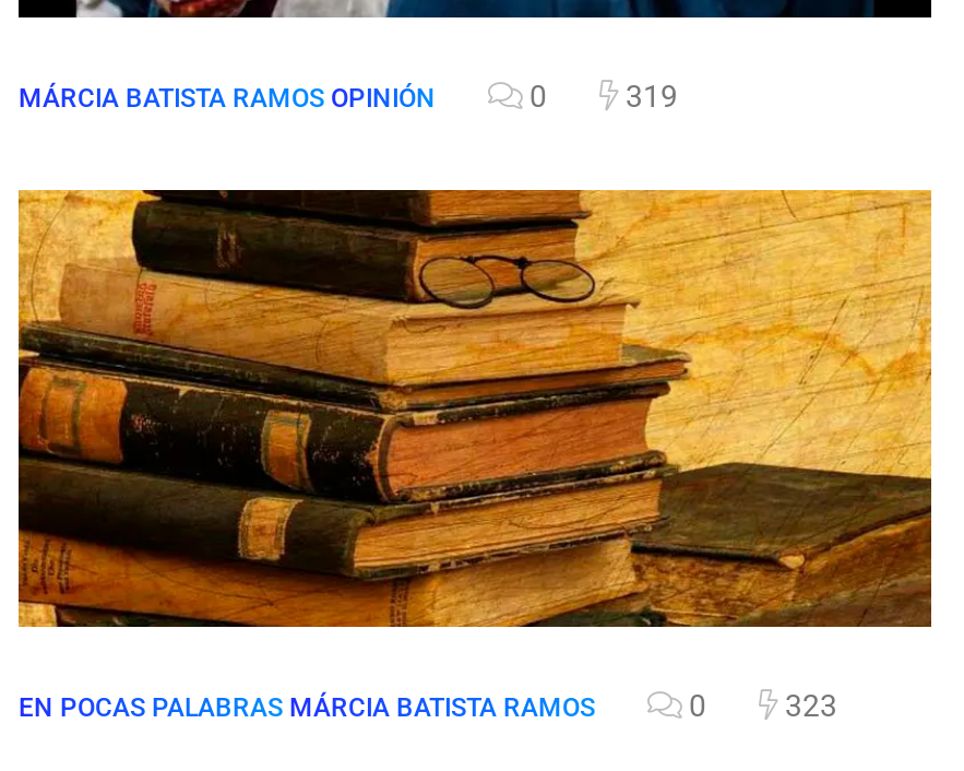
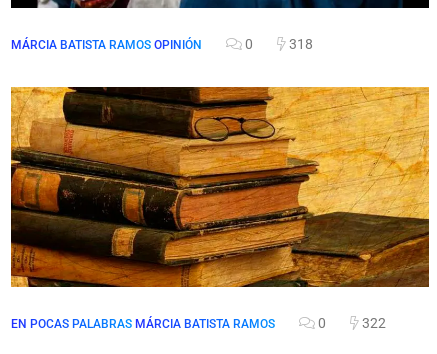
[619,79,678,114] 319 -> [286,36,313,52] 318
[778,688,837,723] 323 -> [359,315,386,331] 322

